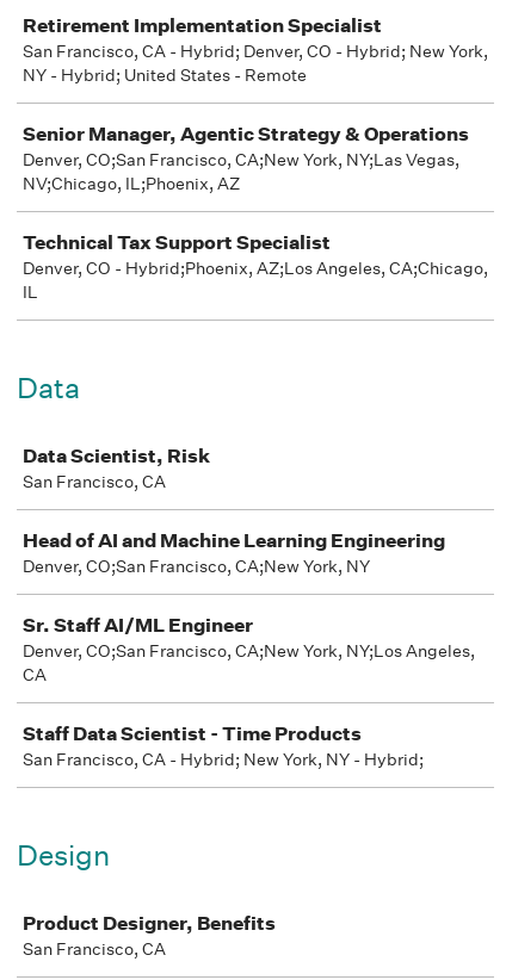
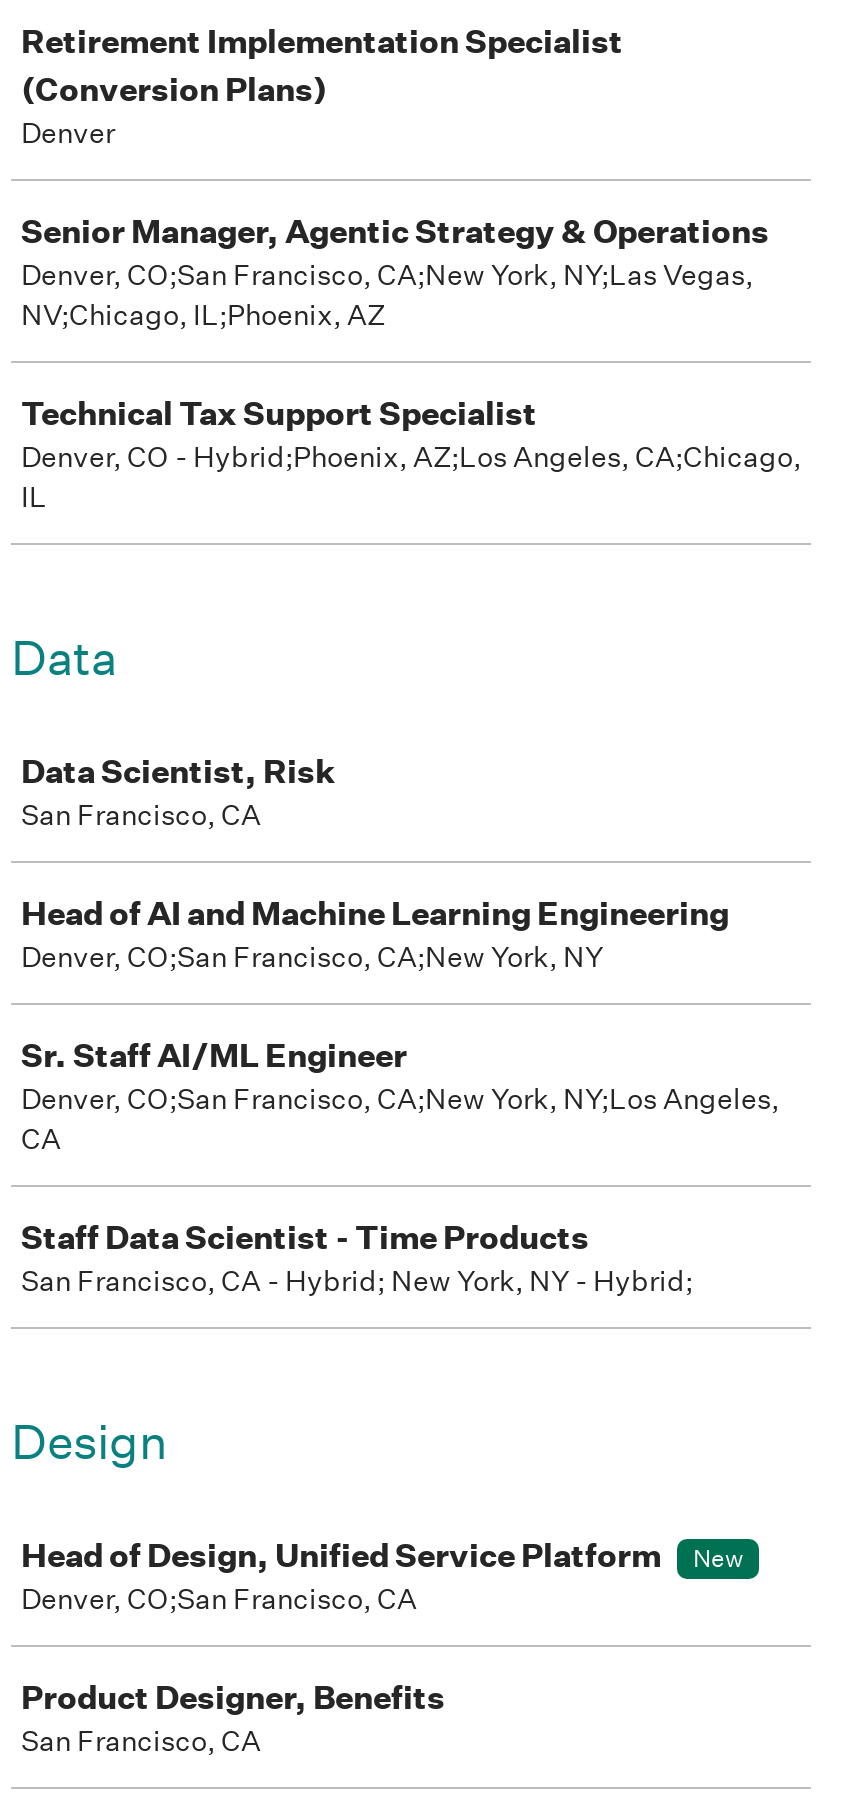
[23,41,488,86] San Francisco, CA - Hybrid; Denver, CO - Hybrid; New York, | NY - Hybrid; United States - Remote -> [21,69,327,151] (Conversion Plans) | Denver
none -> [21,1535,743,1617] Head of Design, Unified Service Platform | New | Denver, CO;San Francisco, CA

